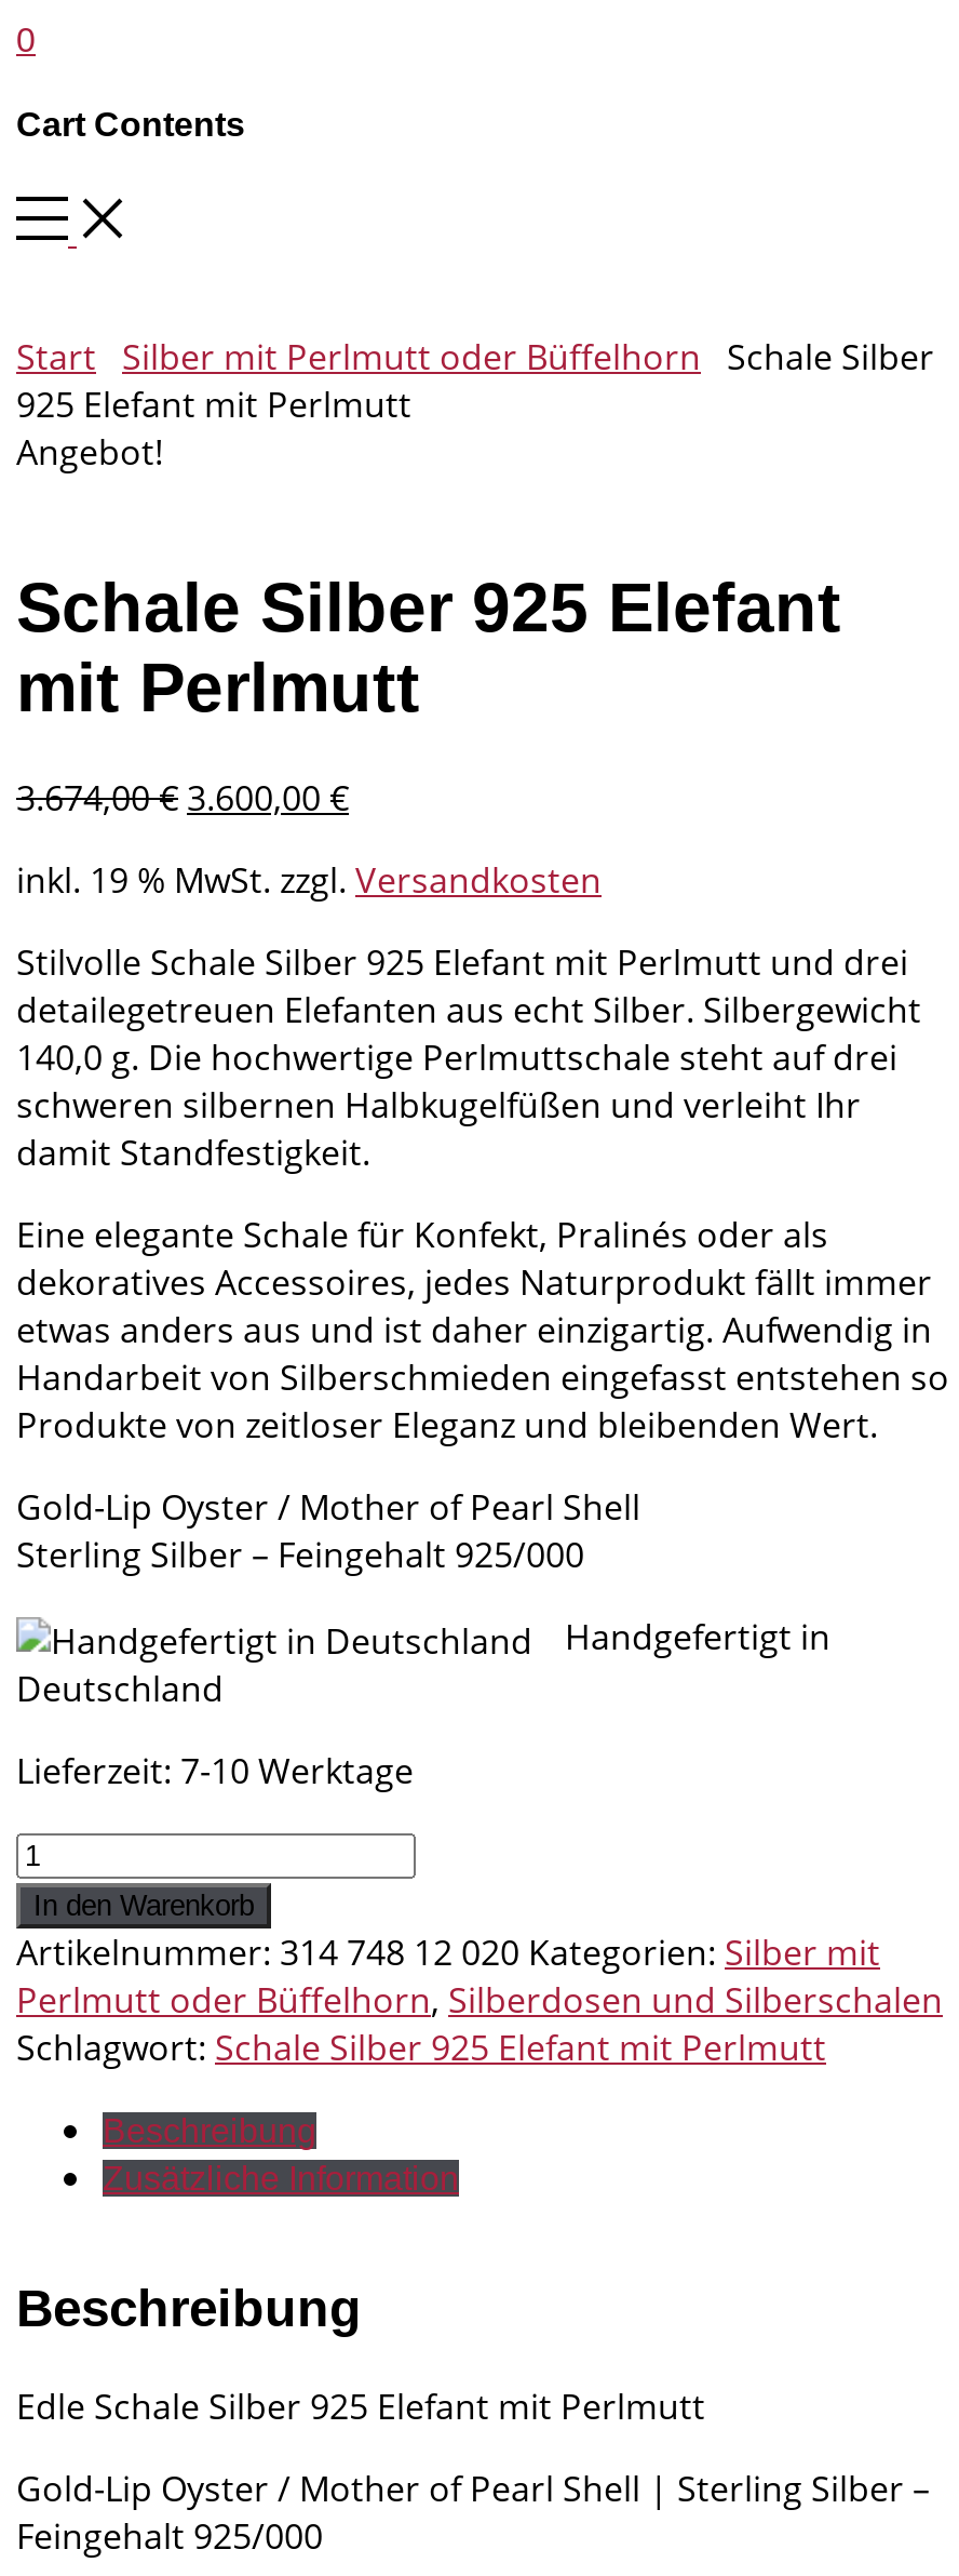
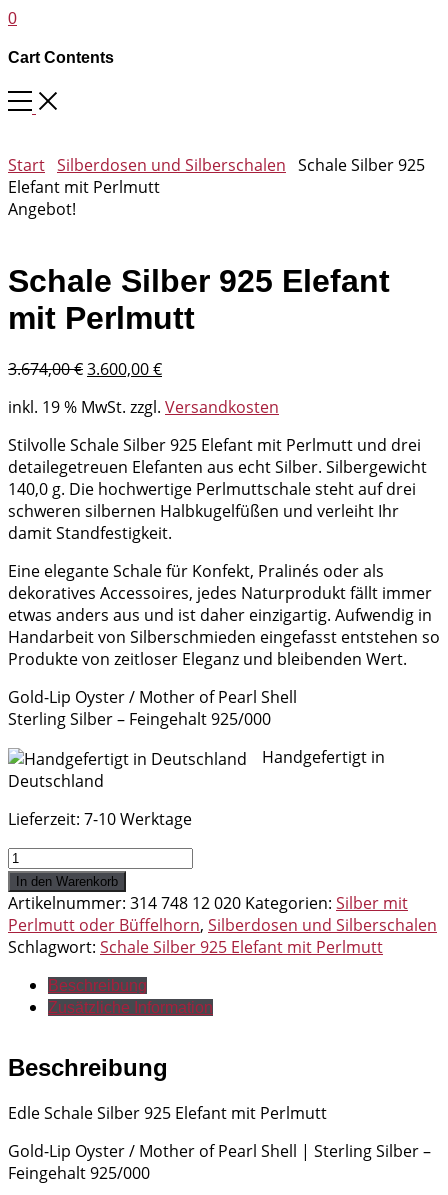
[16,332,934,427] Start Silber mit Perlmutt oder Büffelhorn Schale Silber | 925 Elefant mit Perlmutt -> [8,153,425,197] Start Silberdosen und Silberschalen Schale Silber 925 | Elefant mit Perlmutt

